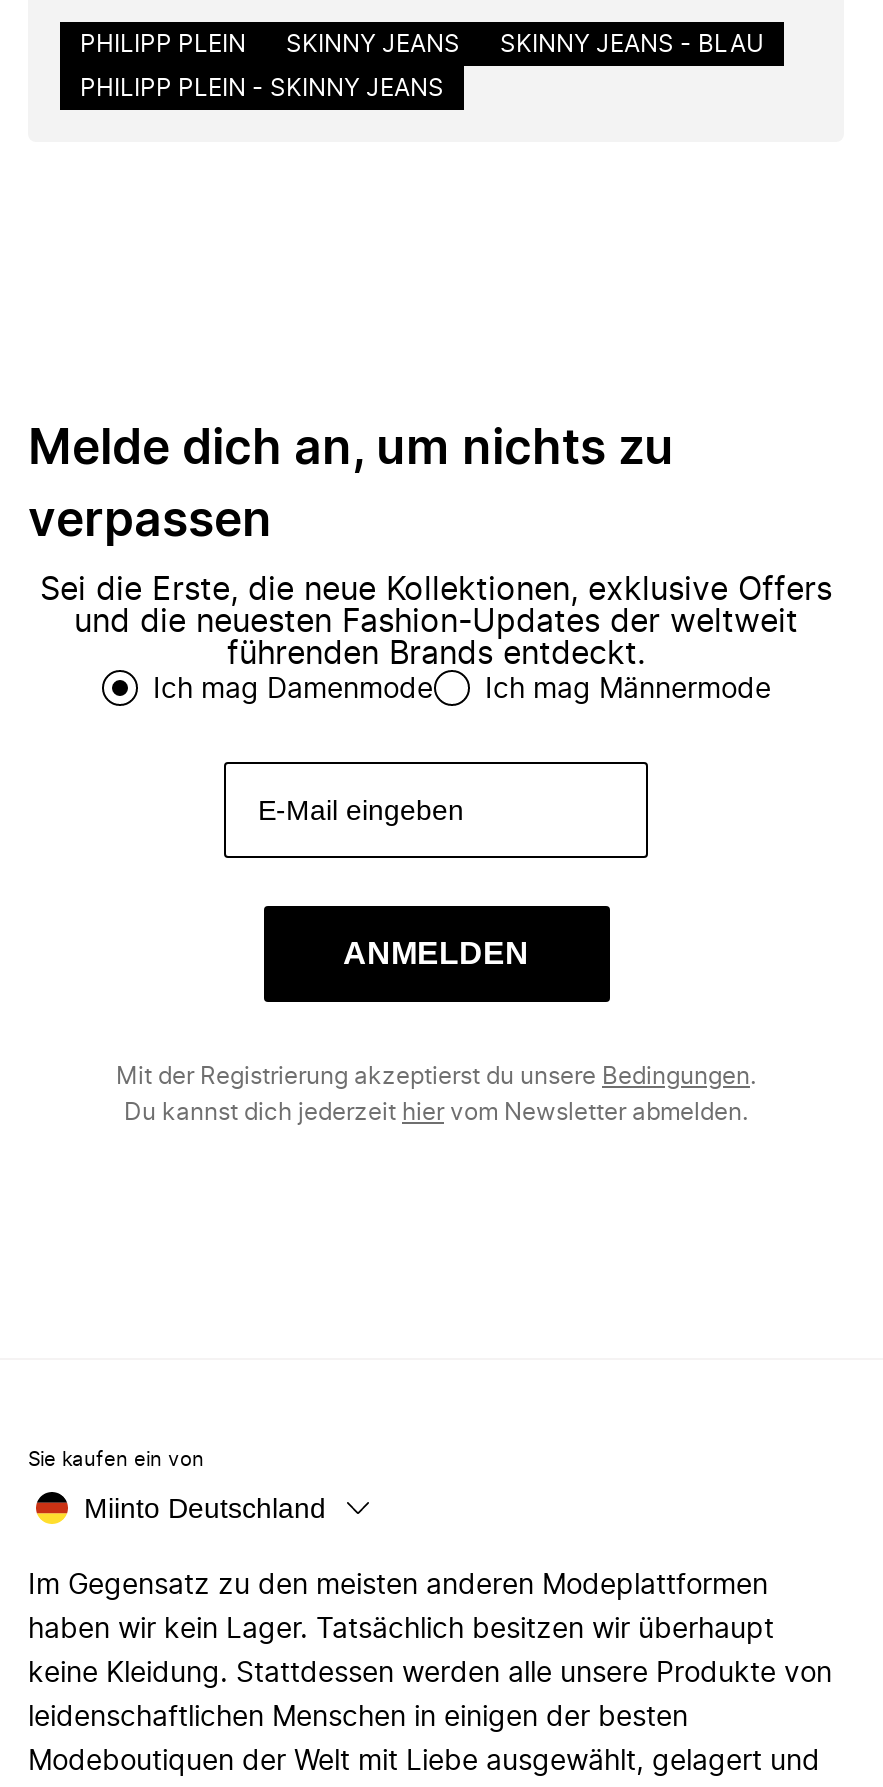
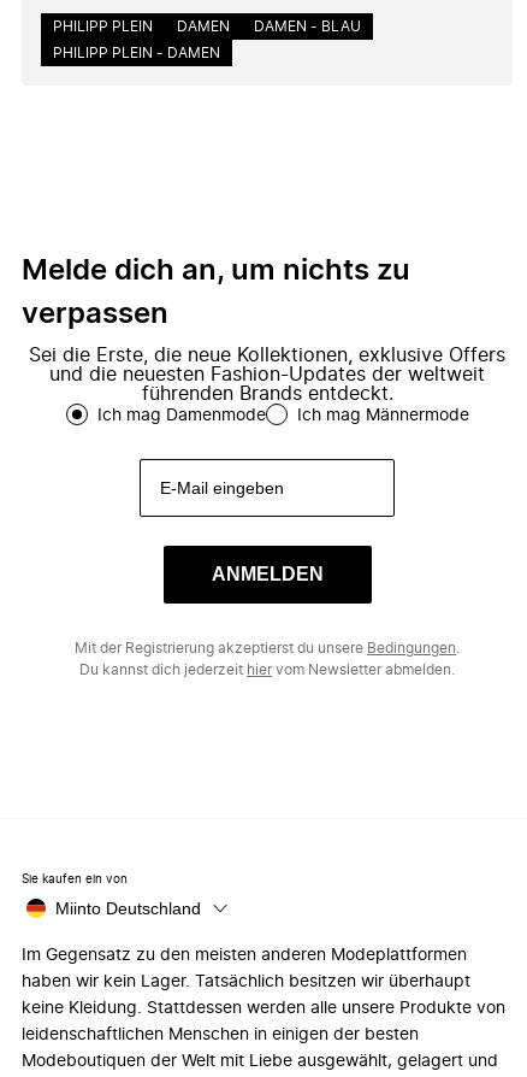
[286,32,764,56] SKINNY JEANS | SKINNY JEANS - BLAU -> [177,19,361,34] DAMEN | DAMEN - BLAU
[80,76,444,100] PHILIPP PLEIN - SKINNY JEANS -> [53,46,220,60] PHILIPP PLEIN - DAMEN

